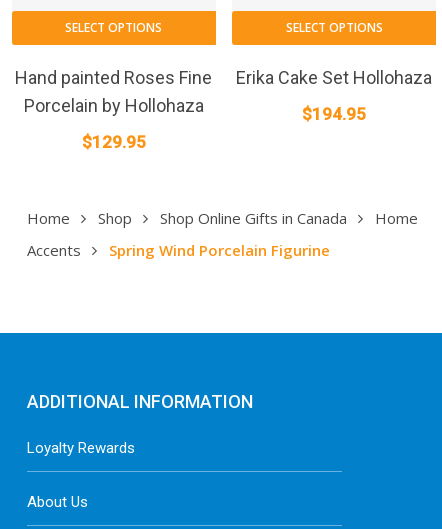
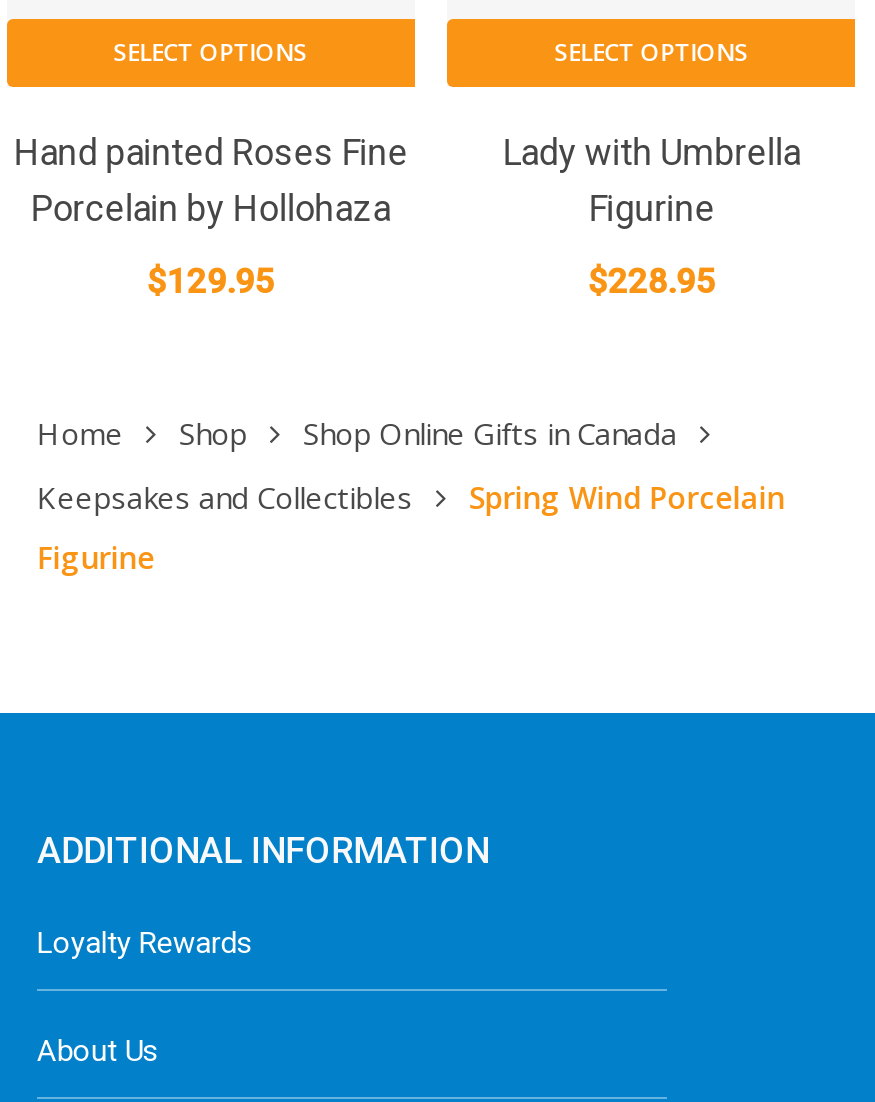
[236,67,432,88] Erika Cake Set Hollohaza -> [503,132,801,230] Lady with Umbrella | Figurine
[302,104,366,124] $194.95 -> [588,262,716,302] $228.95
[375,208,418,228] Home -> [37,477,785,517] Keepsakes and Collectibles | Spring Wind Porcelain
[27,240,330,260] Accents | Spring Wind Porcelain Figurine -> [37,537,155,577] Figurine

